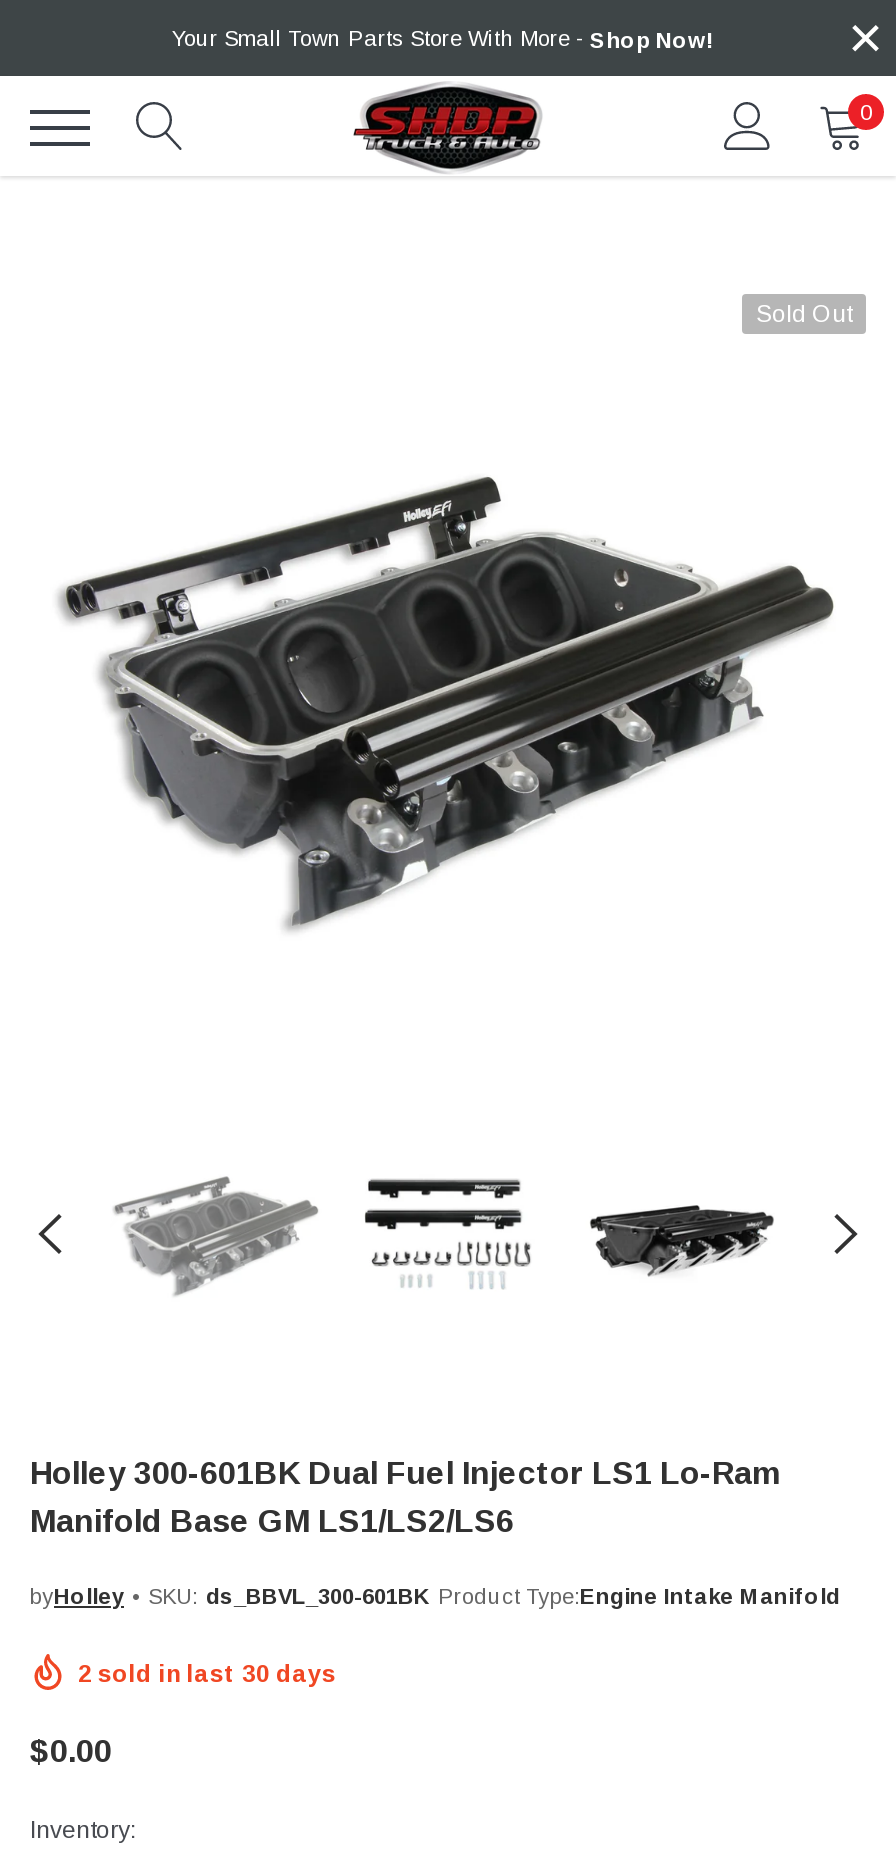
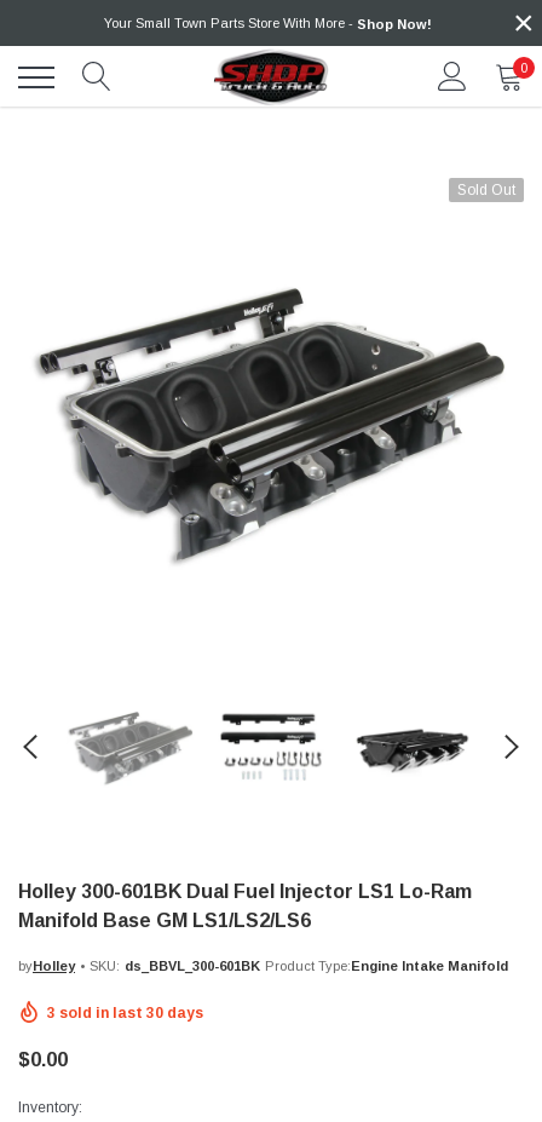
[78,1660,336,1688] 2 sold in last 30 days -> [47,1005,203,1022] 3 sold in last 30 days

